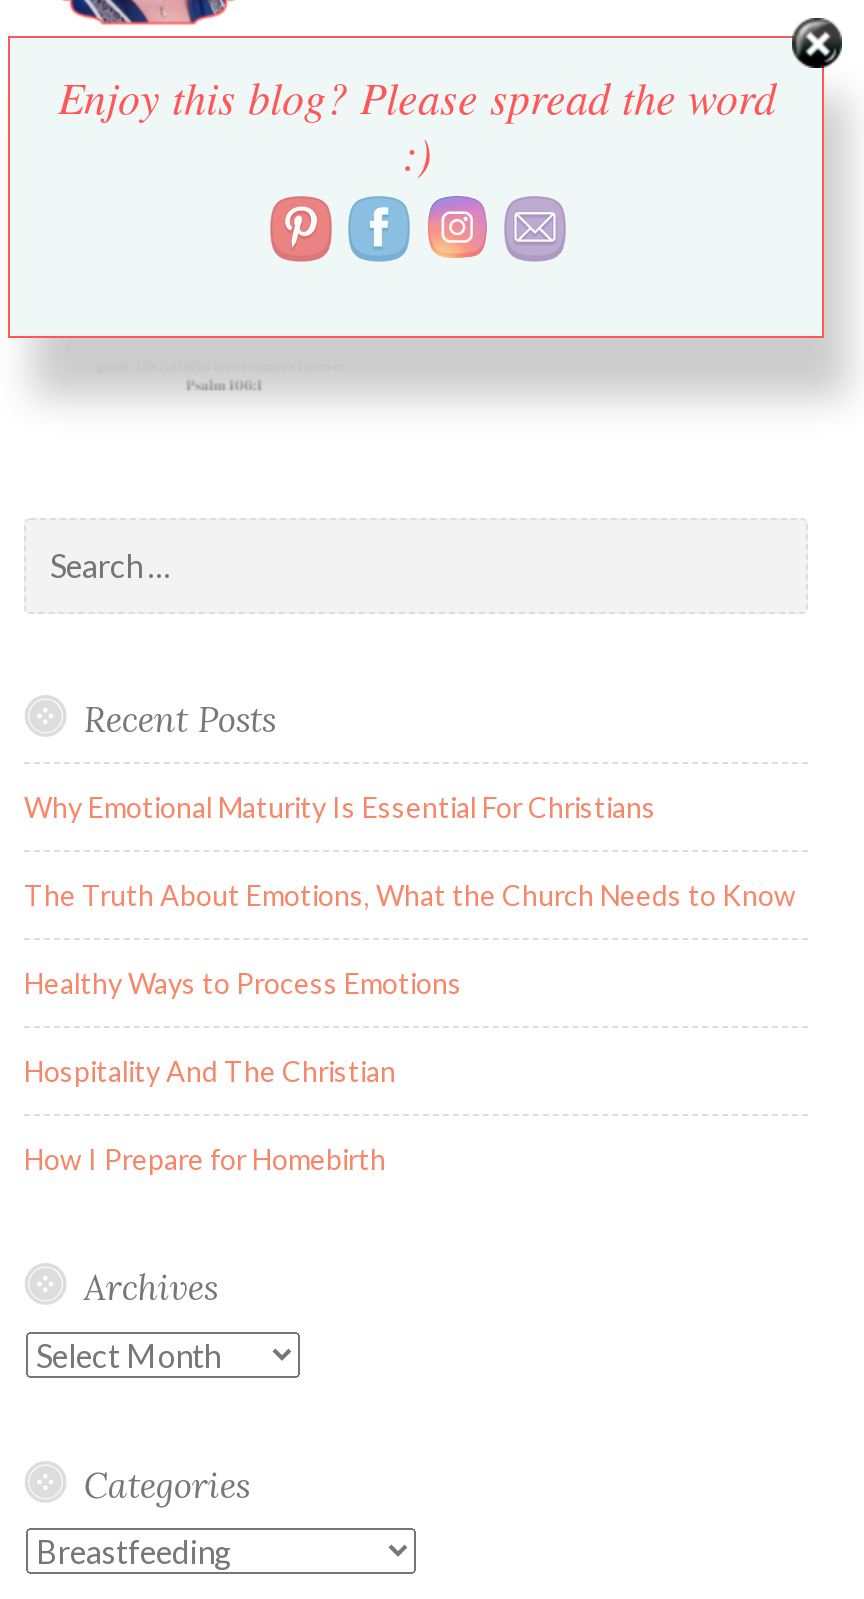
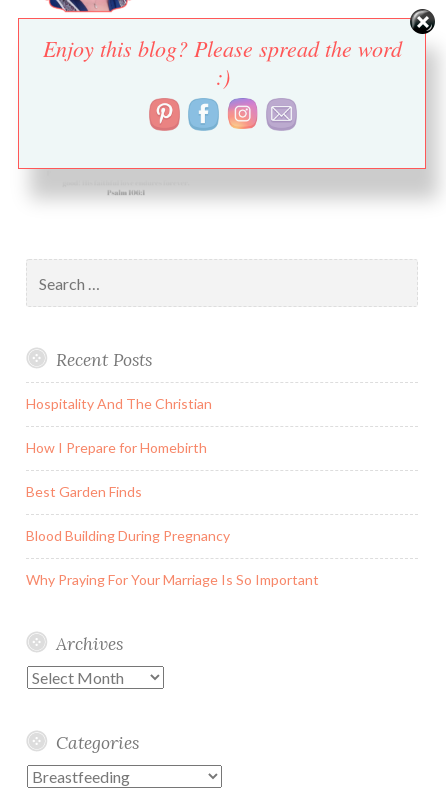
[24,790,796,1000] Why Emotional Maturity Is Essential For Christians | The Truth About Emotions, What the Church Needs to Know | Healthy Ways to Process Emotions -> none
moved [24,1054,396,1176] -> [26,395,212,456]: Hospitality And The Christian | How I Prepare for Homebirth
none -> [26,483,319,588] Best Garden Finds | Blood Building During Pregnancy | Why Praying For Your Marriage Is So Important

